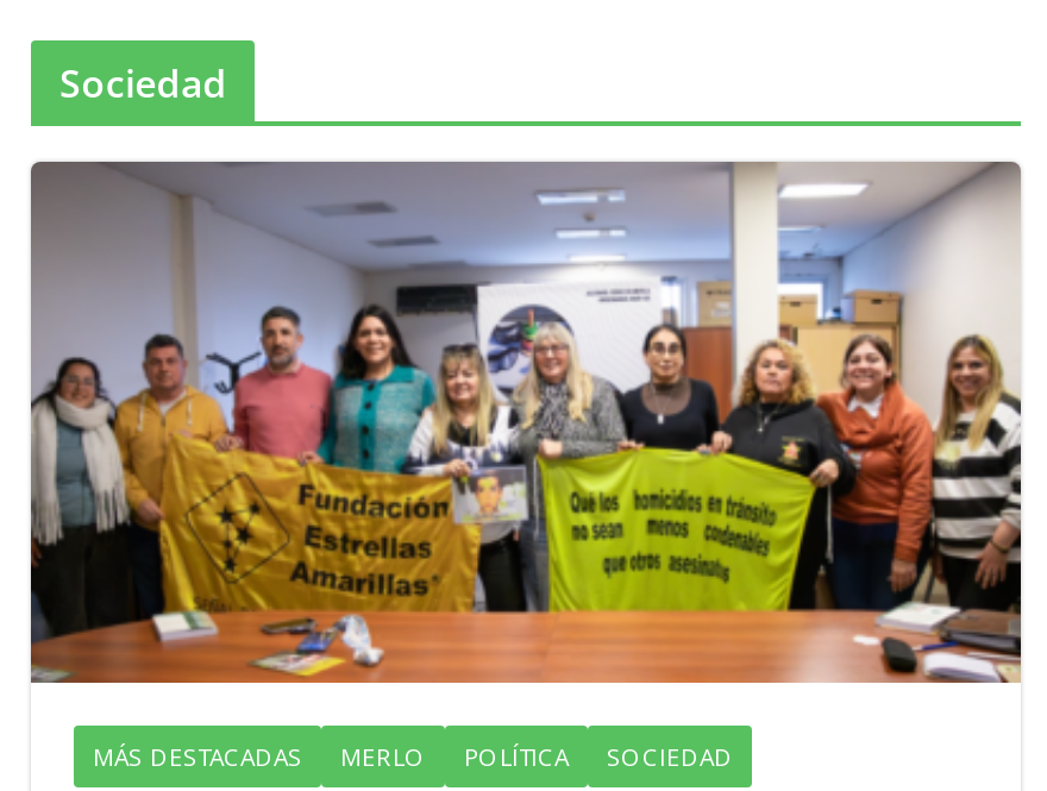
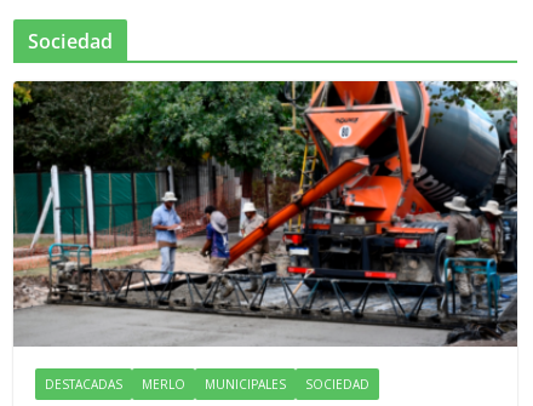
[29,159,1023,772] [image] | MÁS DESTACADAS -> [12,80,518,392] [image] | DESTACADAS
[464,739,569,772] POLÍTICA -> [205,375,286,392] MUNICIPALES

